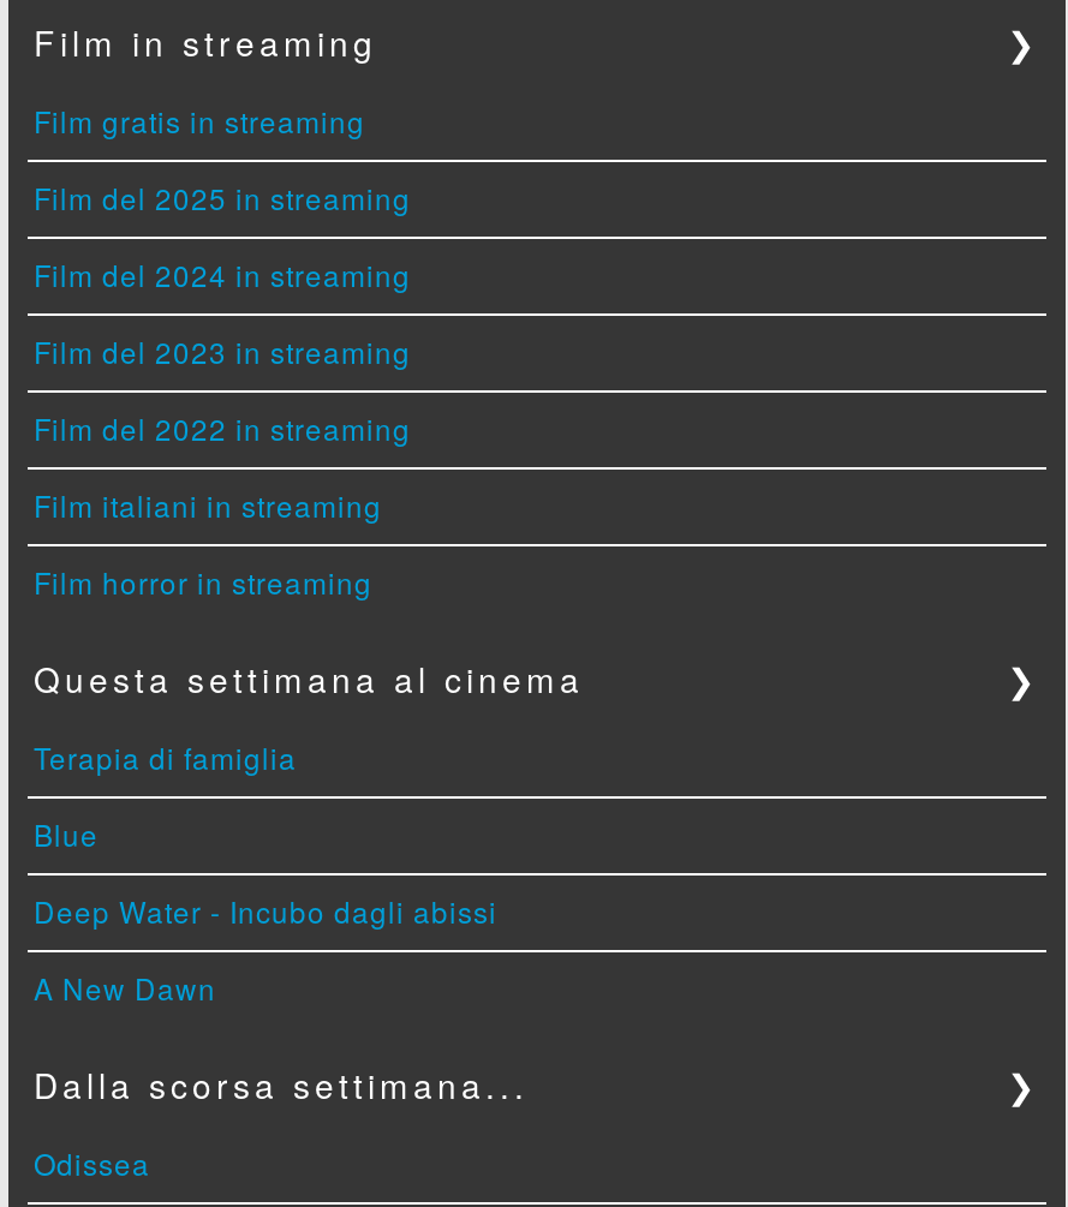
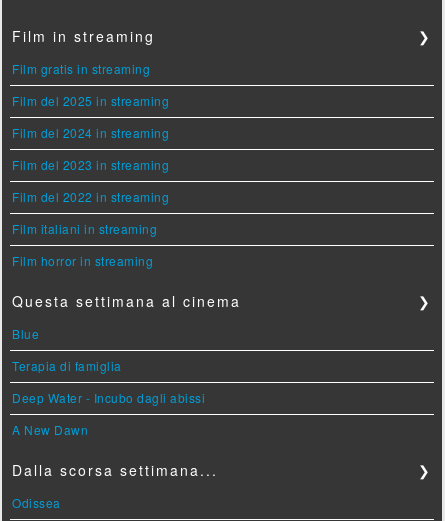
moved [34,737,297,778] -> [12,357,122,374]: Terapia di famiglia
moved [34,814,99,855] -> [12,325,39,342]: Blue

